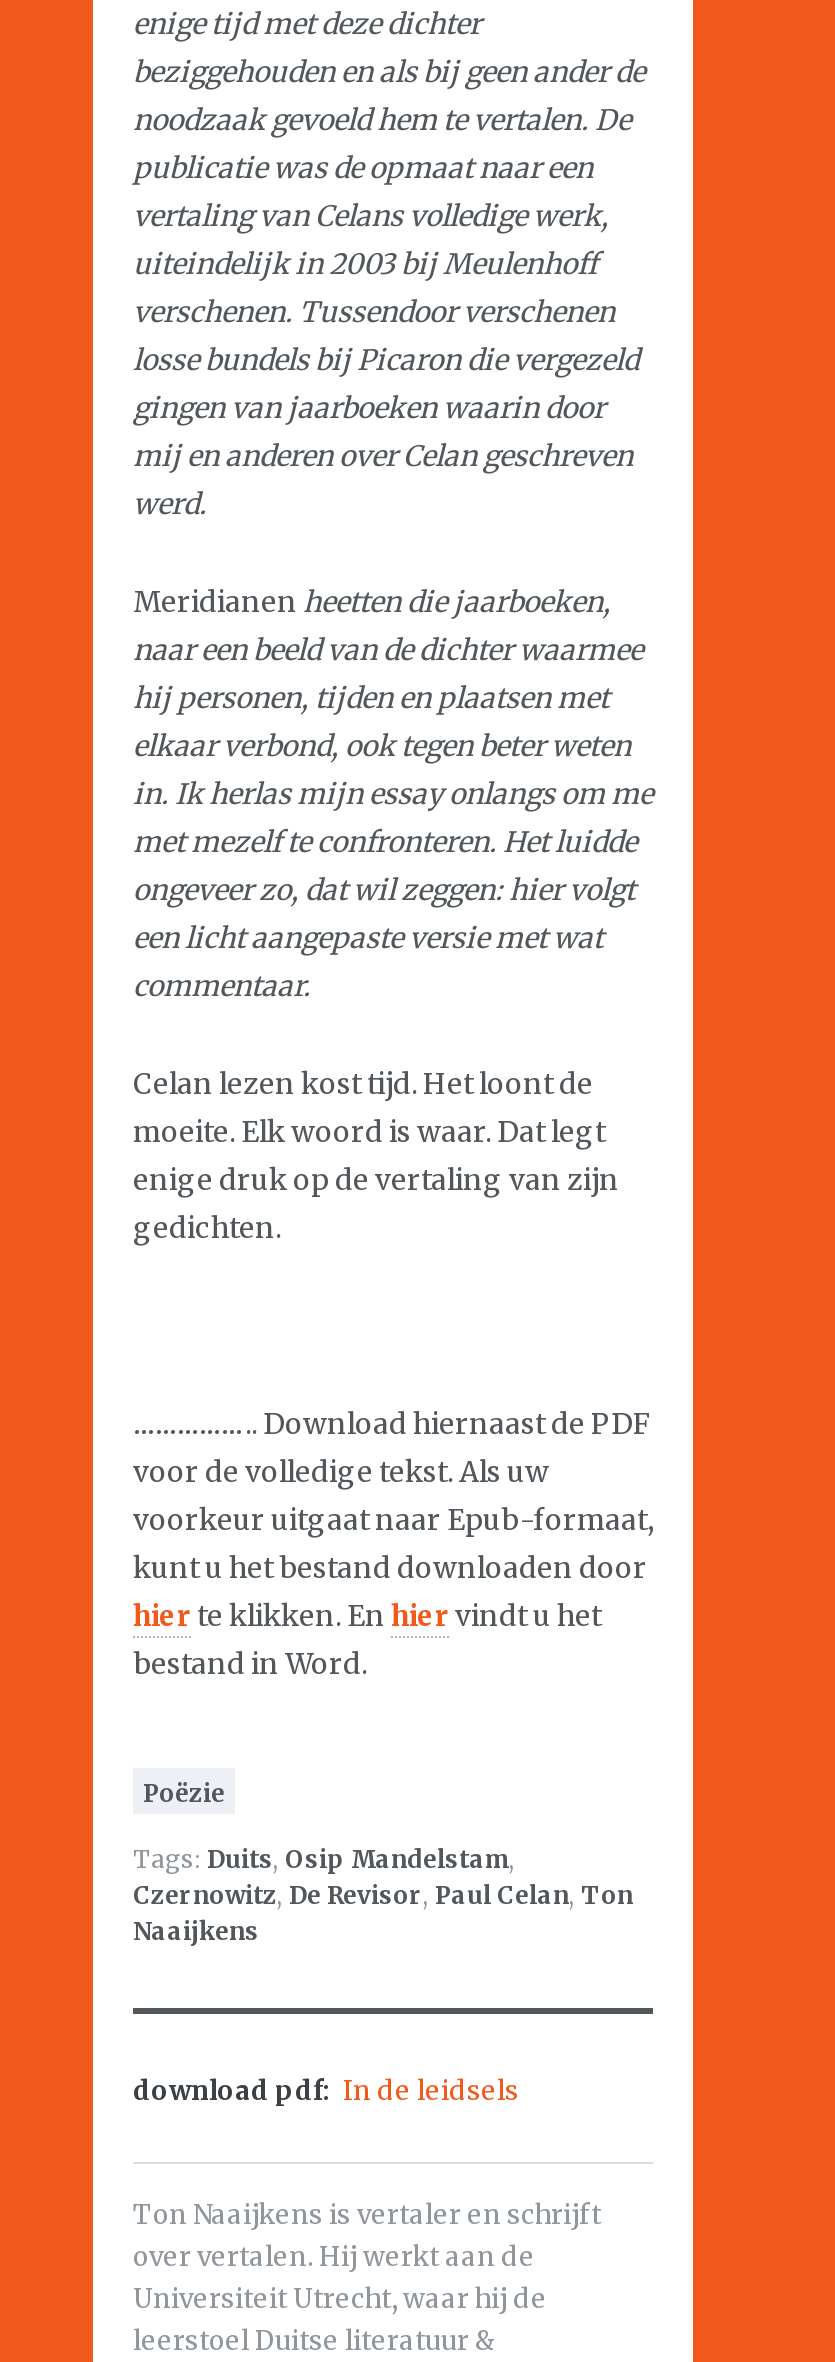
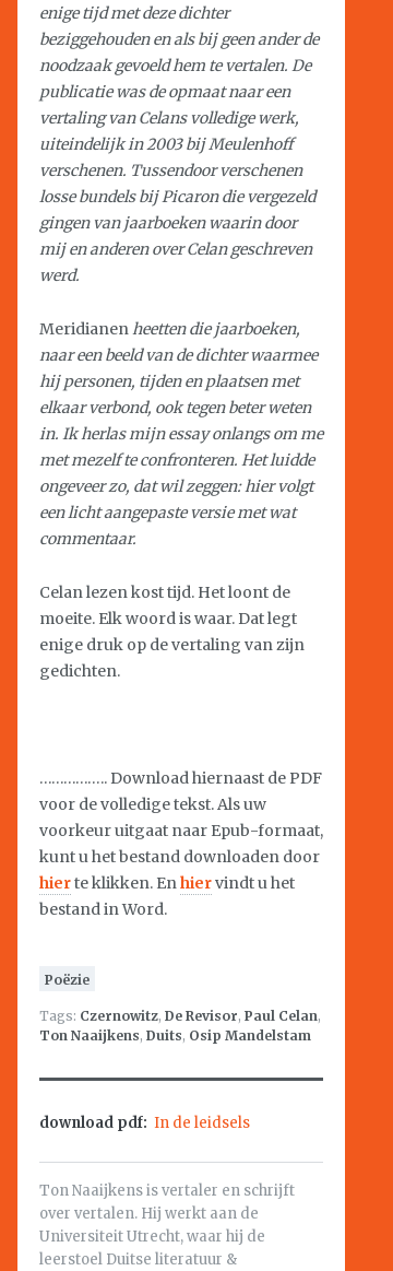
[133,1844,633,1946] Tags: Duits, Osip Mandelstam, | Czernowitz, De Revisor, Paul Celan, Ton | Naaijkens -> [39,1008,321,1044] Tags: Czernowitz, De Revisor, Paul Celan, | Ton Naaijkens, Duits, Osip Mandelstam

